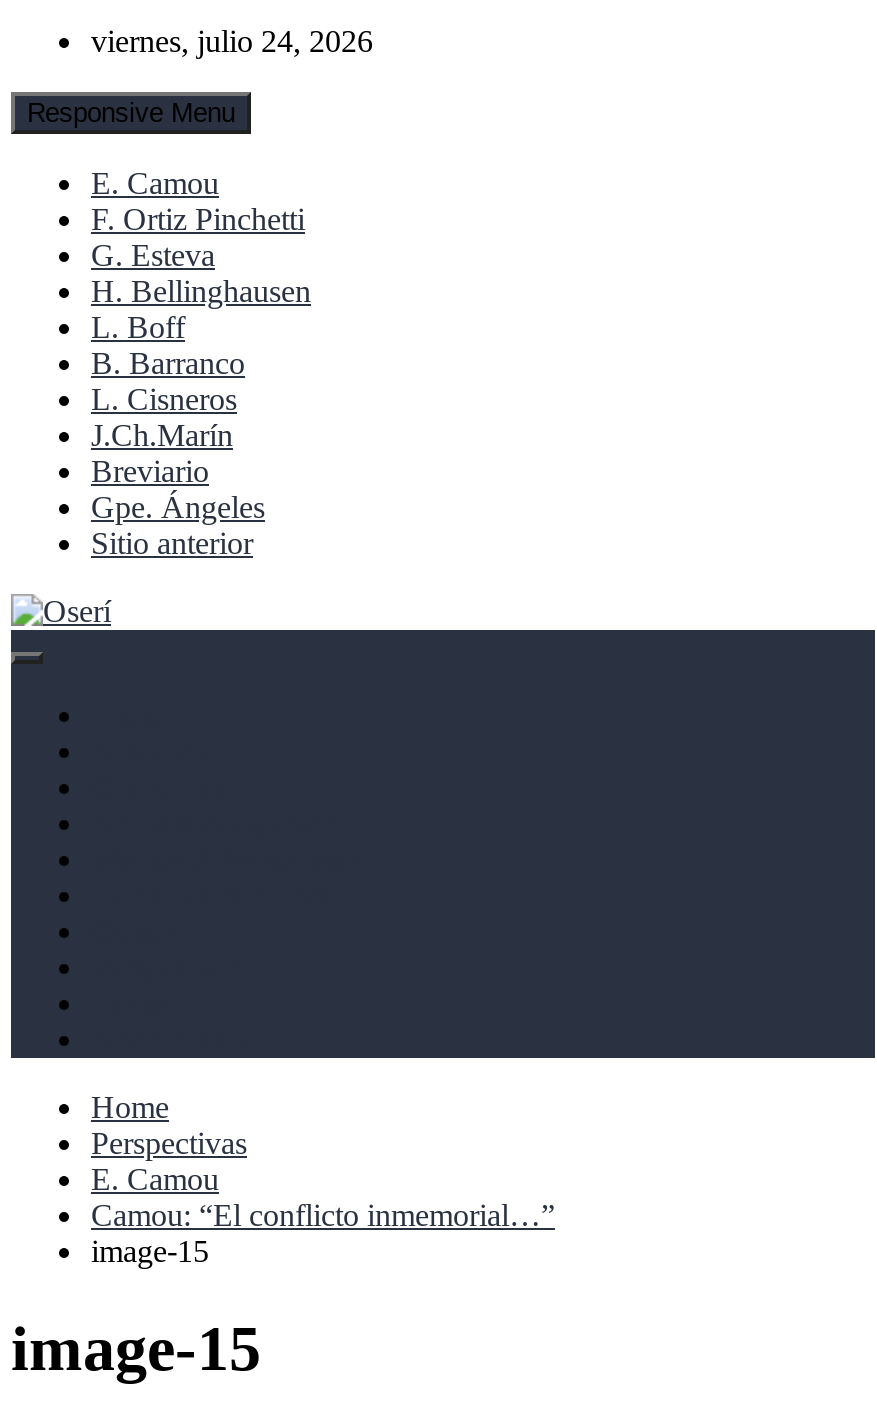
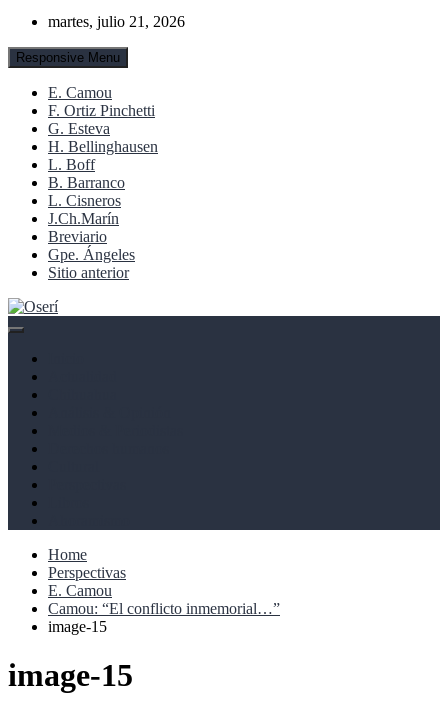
[91,24,373,58] viernes, julio 24, 2026 -> [48,13,185,30] martes, julio 21, 2026

